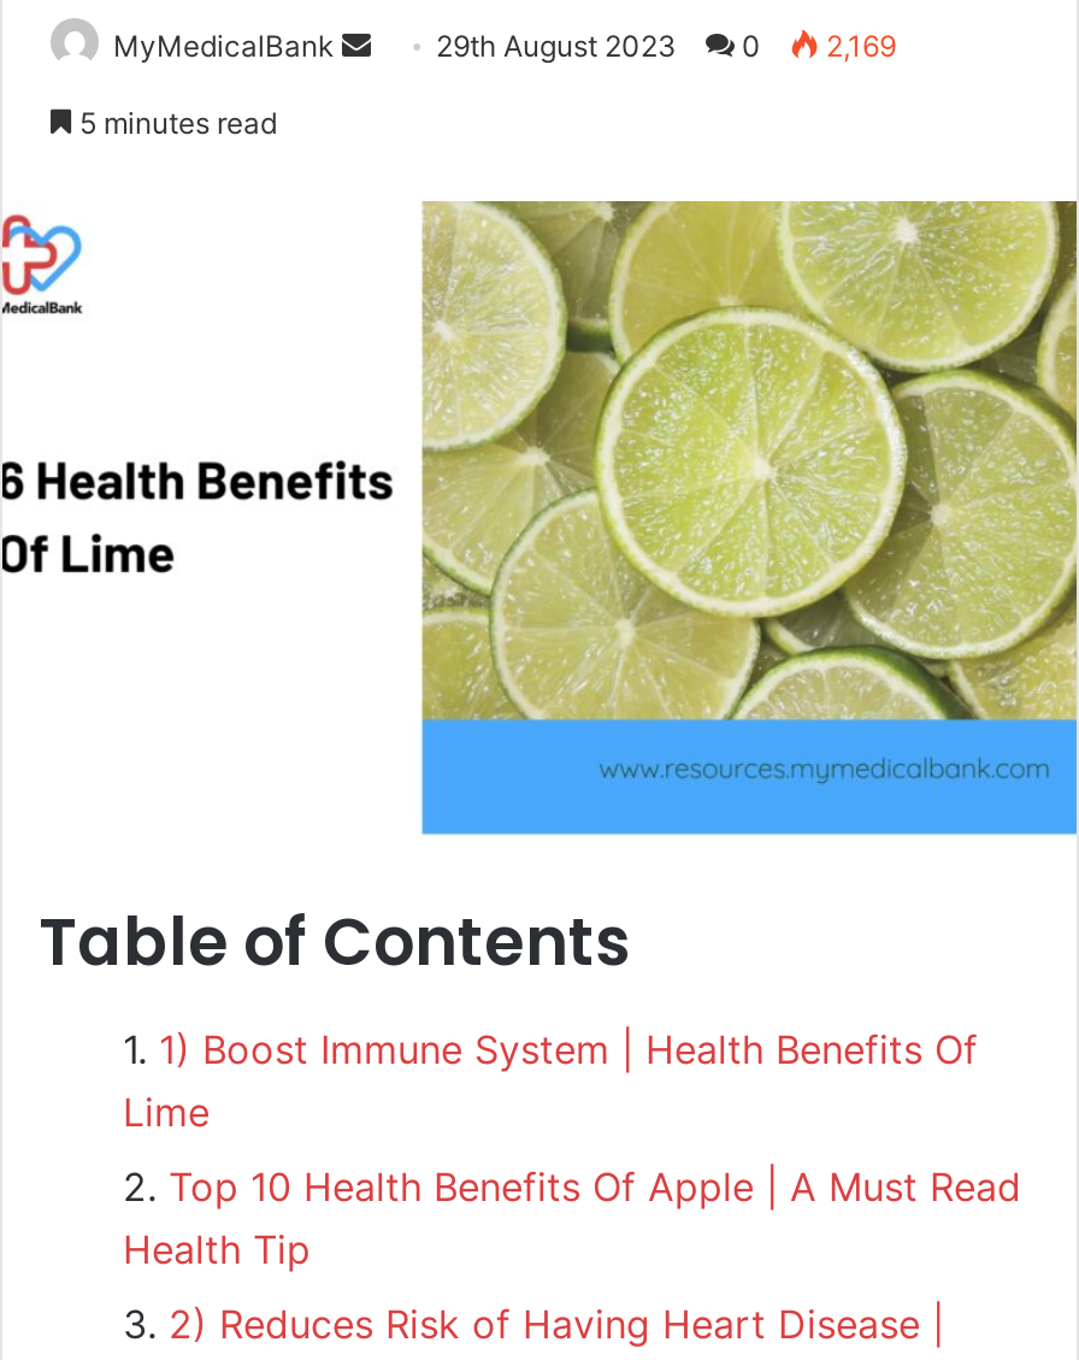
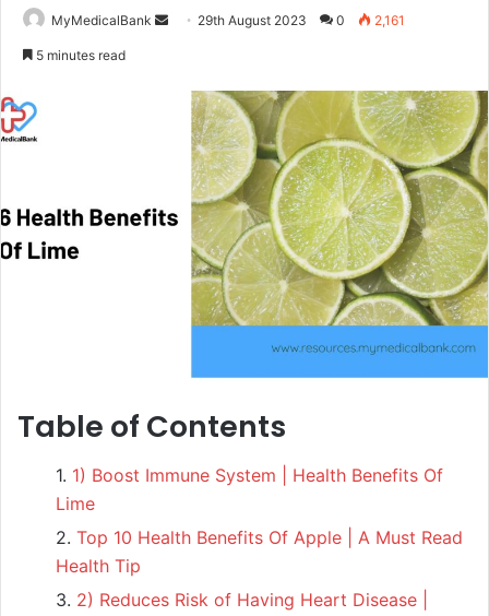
[819,28,896,64] 2,169 -> [371,12,405,28] 2,161

